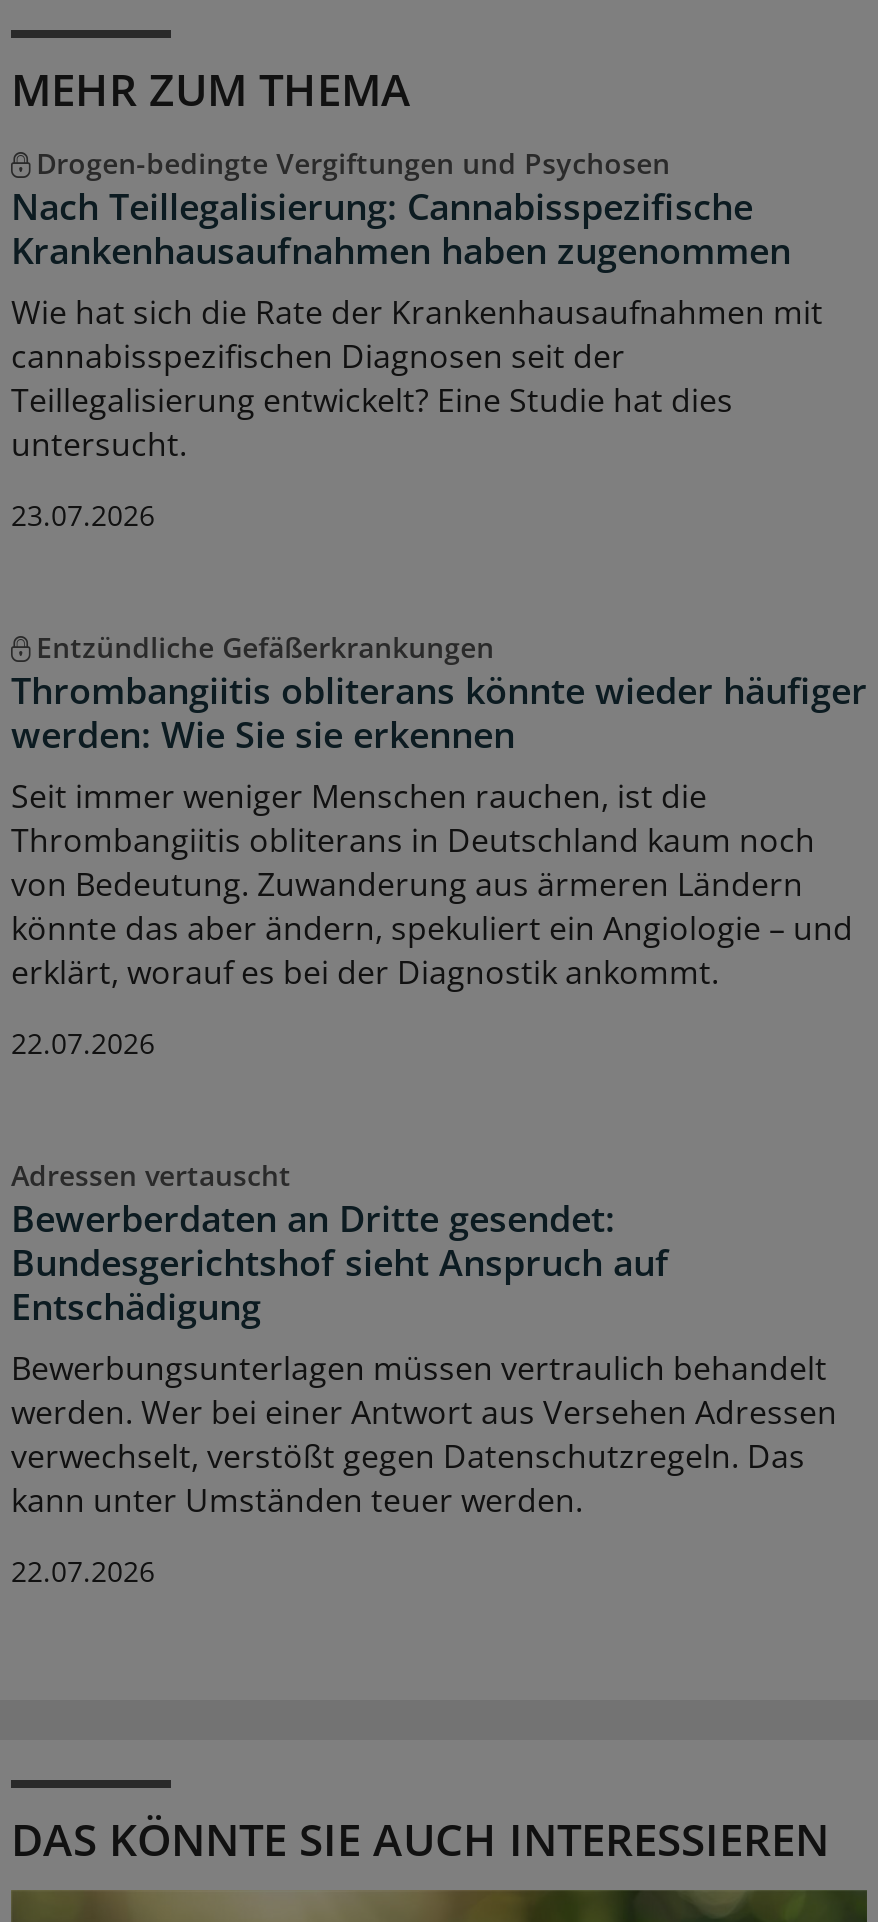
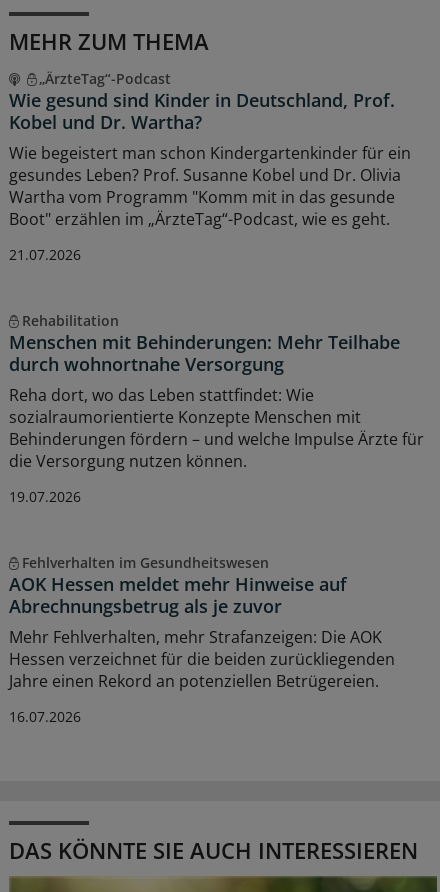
[11,145,823,467] Drogen-bedingte Vergiftungen und Psychosen | Nach Teillegalisierung: Cannabisspezifische | Krankenhausaufnahmen haben zugenommen | Wie hat sich die Rate der Krankenhausaufnahmen mit | cannabisspezifischen Diagnosen seit der | Teillegalisierung entwickelt? Eine Studie hat dies | untersucht. -> [9,69,411,230] „ÄrzteTag“-Podcast | Wie gesund sind Kinder in Deutschland, Prof. | Kobel und Dr. Wartha? | Wie begeistert man schon Kindergartenkinder für ein | gesundes Leben? Prof. Susanne Kobel und Dr. Olivia | Wartha vom Programm "Komm mit in das gesunde | Boot" erzählen im „ÄrzteTag“-Podcast, wie es geht.
[11,497,155,535] 23.07.2026 -> [9,245,81,264] 21.07.2026
[11,629,867,995] Entzündliche Gefäßerkrankungen | Thrombangiitis obliterans könnte wieder häufiger | werden: Wie Sie sie erkennen | Seit immer weniger Menschen rauchen, ist die | Thrombangiitis obliterans in Deutschland kaum noch | von Bedeutung. Zuwanderung aus ärmeren Ländern | könnte das aber ändern, spekuliert ein Angiologie – und | erklärt, worauf es bei der Diagnostik ankommt. -> [9,311,424,472] Rehabilitation | Menschen mit Behinderungen: Mehr Teilhabe | durch wohnortnahe Versorgung | Reha dort, wo das Leben stattfindet: Wie | sozialraumorientierte Konzepte Menschen mit | Behinderungen fördern – und welche Impulse Ärzte für | die Versorgung nutzen können.
[11,1025,155,1063] 22.07.2026 -> [9,487,81,506] 19.07.2026
[11,1157,837,1523] Adressen vertauscht | Bewerberdaten an Dritte gesendet: | Bundesgerichtshof sieht Anspruch auf | Entschädigung | Bewerbungsunterlagen müssen vertraulich behandelt | werden. Wer bei einer Antwort aus Versehen Adressen | verwechselt, verstößt gegen Datenschutzregeln. Das | kann unter Umständen teuer werden. -> [9,553,395,692] Fehlverhalten im Gesundheitswesen | AOK Hessen meldet mehr Hinweise auf | Abrechnungsbetrug als je zuvor | Mehr Fehlverhalten, mehr Strafanzeigen: Die AOK | Hessen verzeichnet für die beiden zurückliegenden | Jahre einen Rekord an potenziellen Betrügereien.
[11,1553,155,1591] 22.07.2026 -> [9,707,81,726] 16.07.2026

